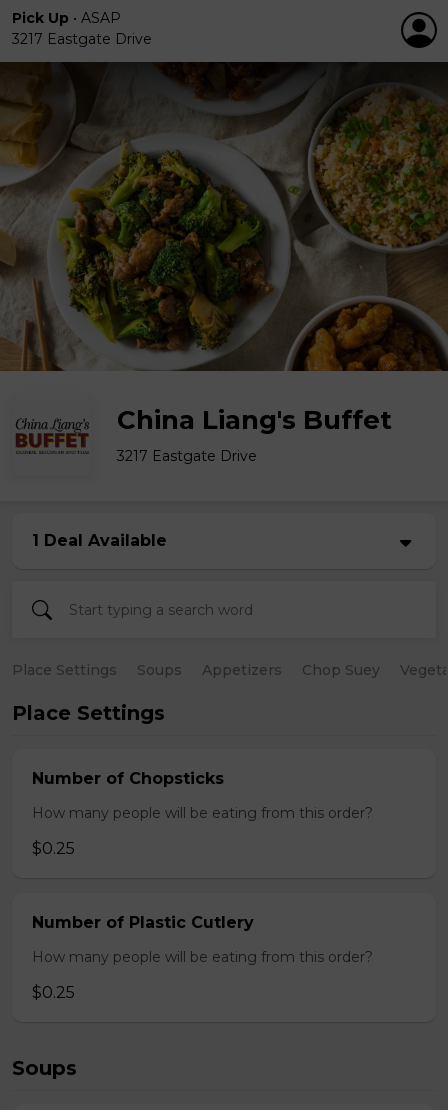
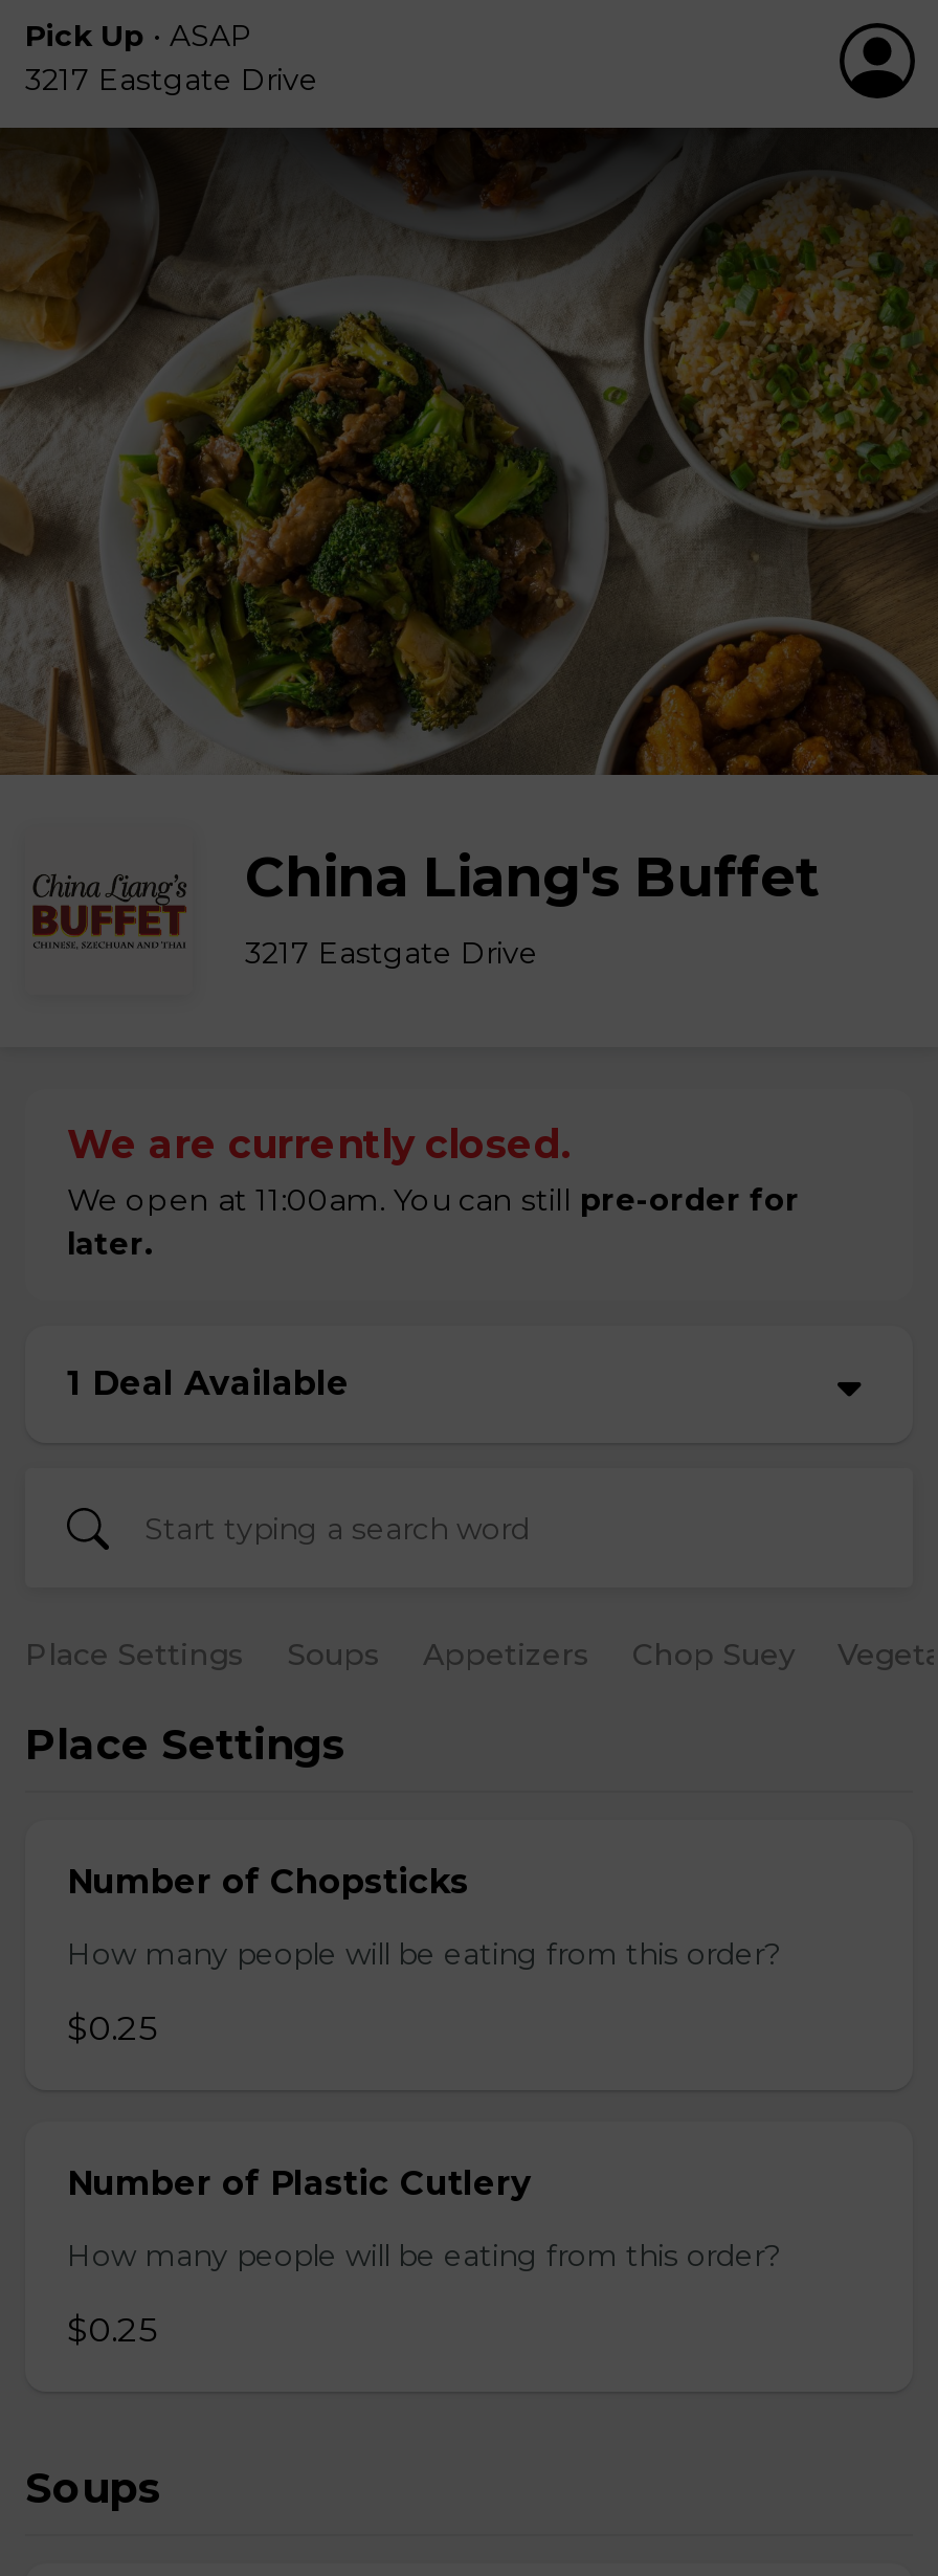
none -> [67,1120,800,1263] We are currently closed. | We open at 11:00am. You can still pre-order for | later.

